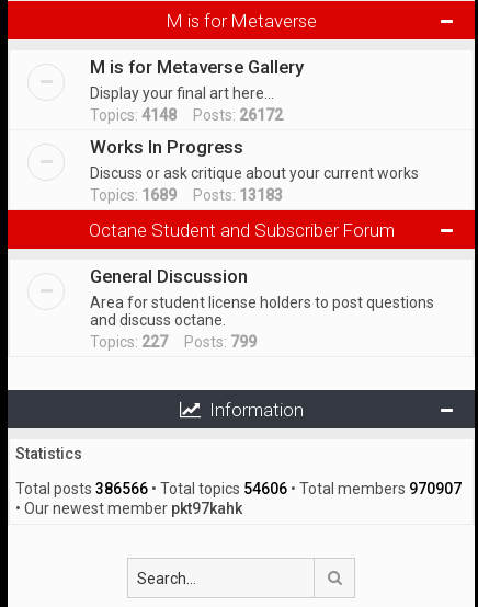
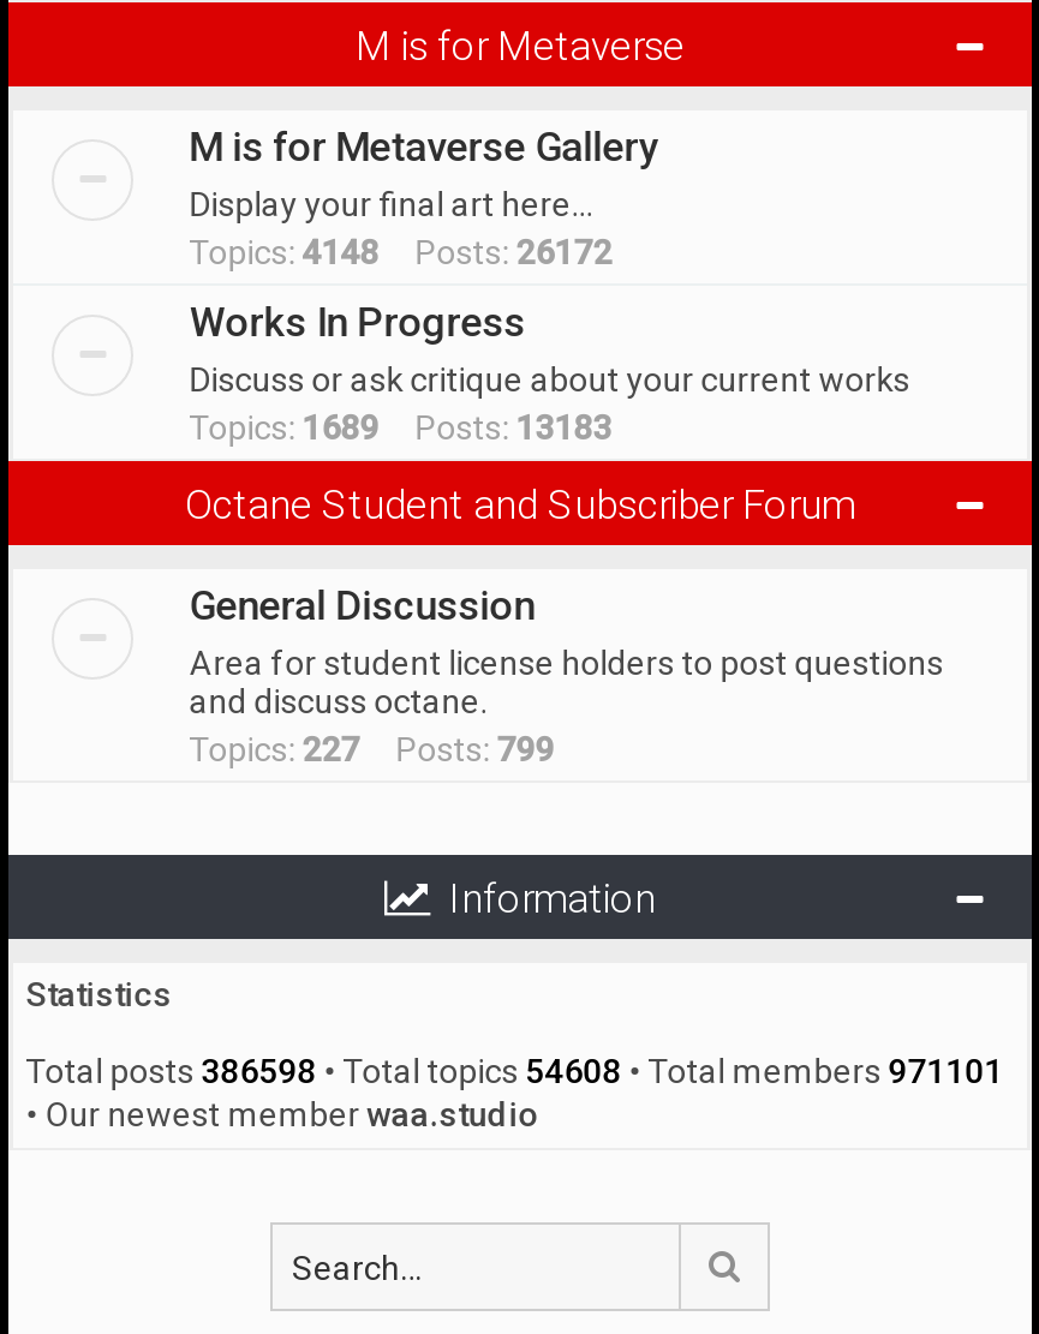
[16,480,462,497] Total posts 386566 • Total topics 54606 • Total members 970907 -> [26,1052,1003,1090] Total posts 386598 • Total topics 54608 • Total members 971101
[16,500,243,517] • Our newest member pkt97kahk -> [26,1095,540,1133] • Our newest member waa.studio

